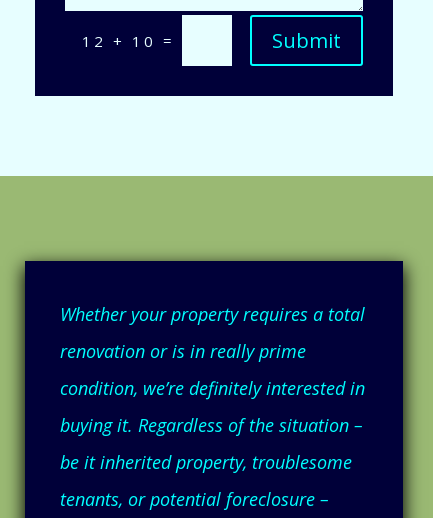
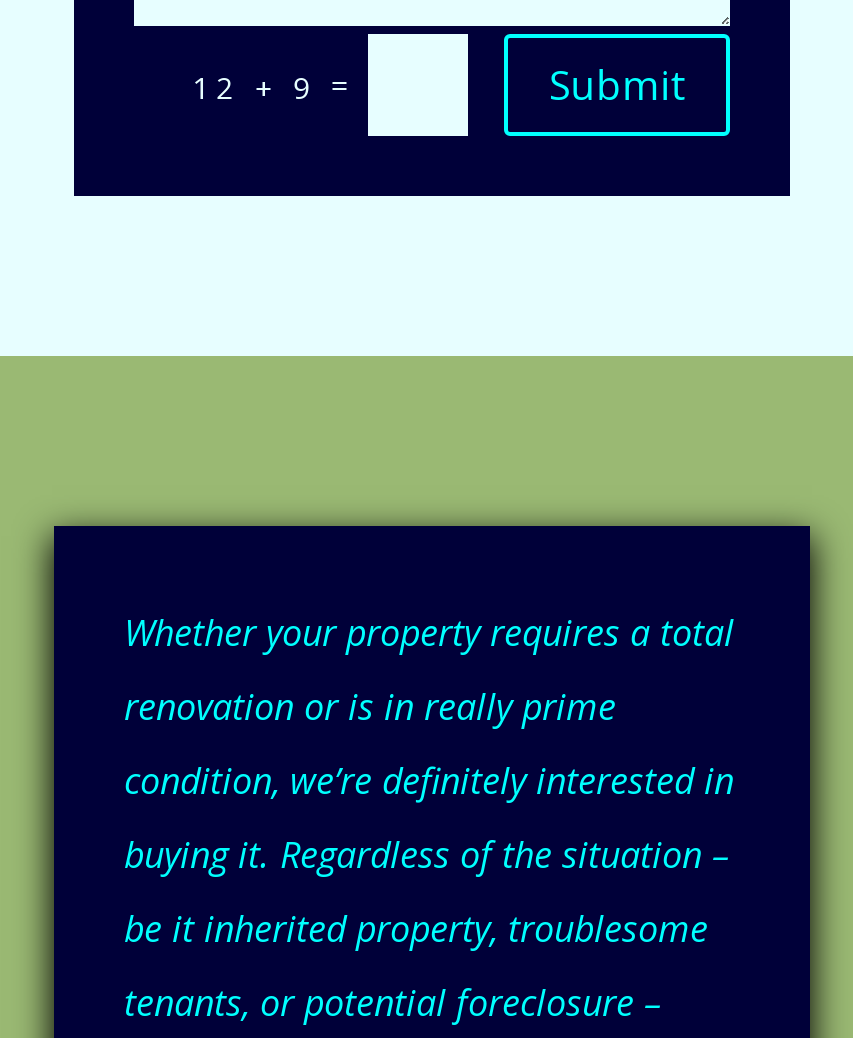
[82,30,182,52] 12 + 10 = -> [192,65,368,108] 12 + 9 =

